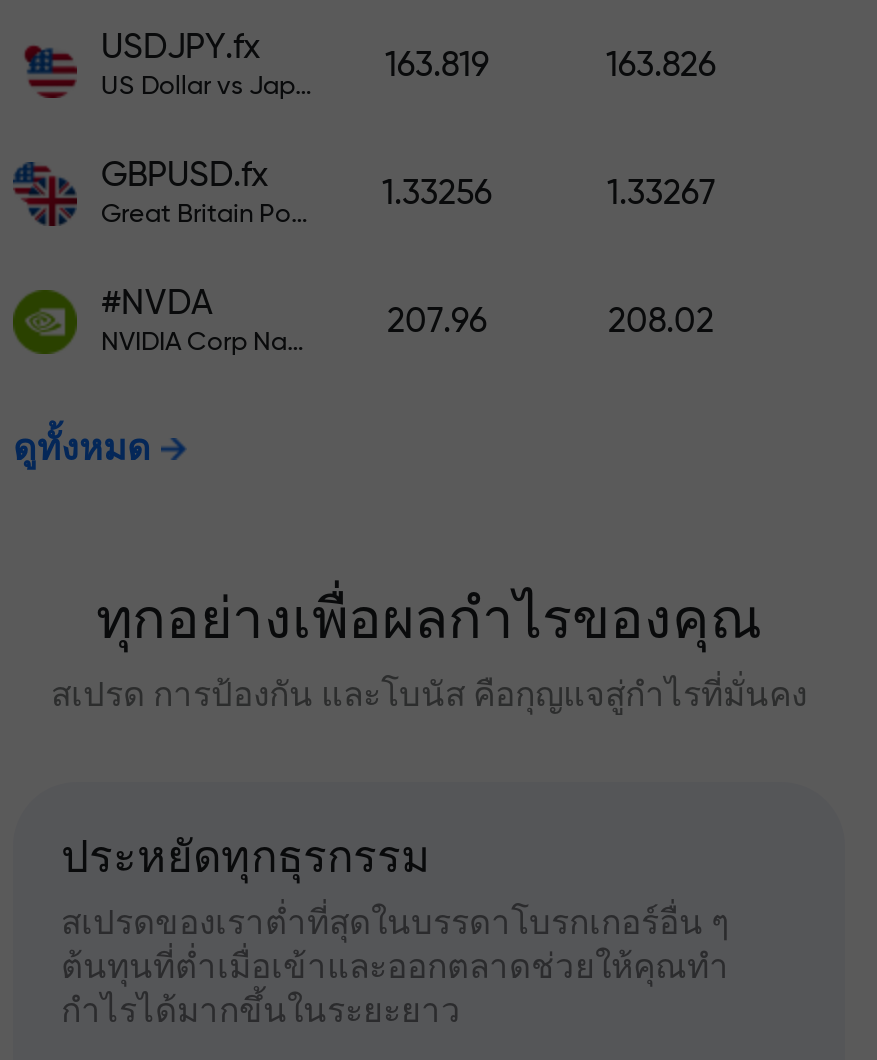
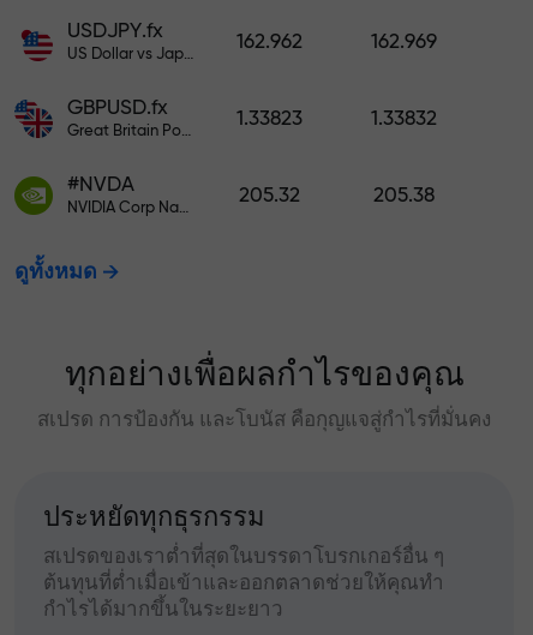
[385,48,489,82] 163.819 -> [236,31,302,52] 162.962
[606,48,716,82] 163.826 -> [370,31,436,52] 162.969
[382,176,492,210] 1.33256 -> [236,108,302,128] 1.33823
[607,176,715,210] 1.33267 -> [370,108,436,128] 1.33832
[387,304,487,338] 207.96 -> [238,185,300,205] 205.32
[608,304,714,338] 208.02 -> [373,185,434,205] 205.38

